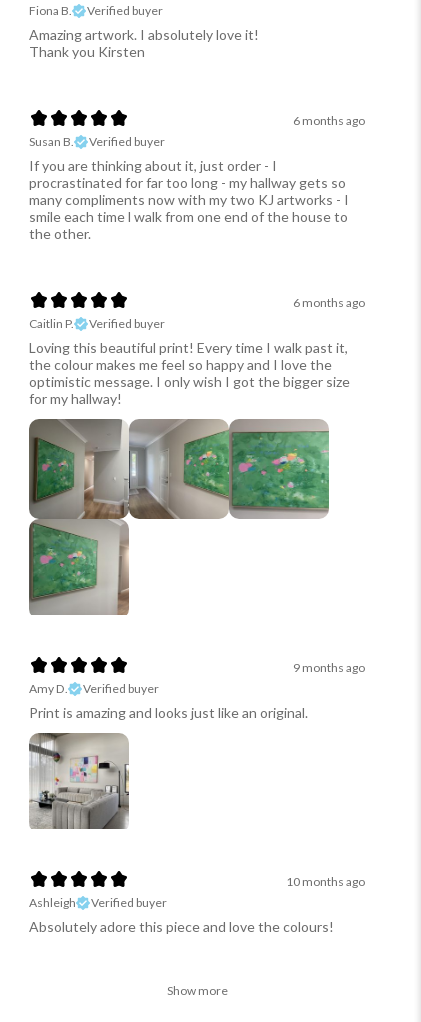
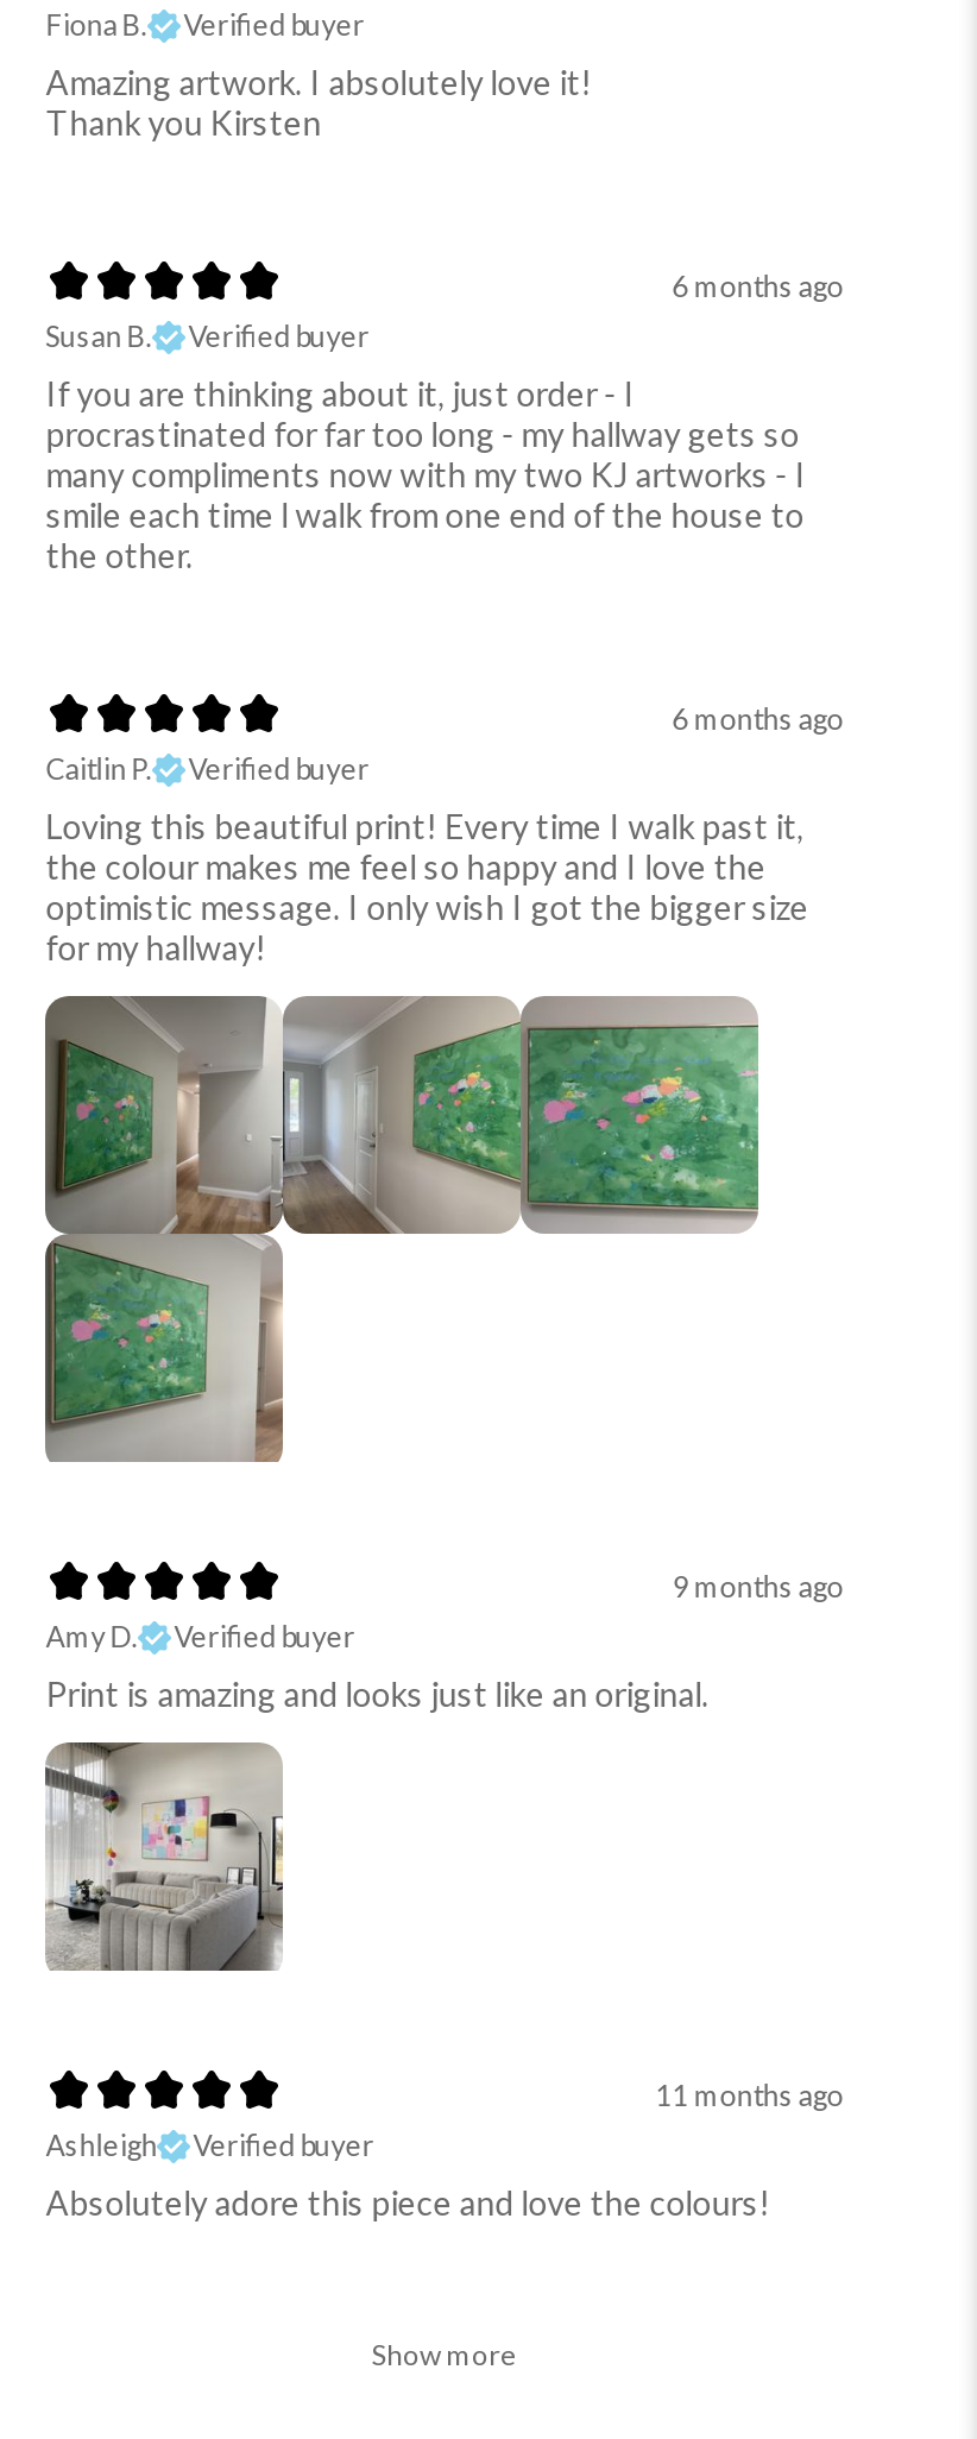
[286,873,365,888] 10 months ago -> [656,2076,843,2112] 11 months ago

